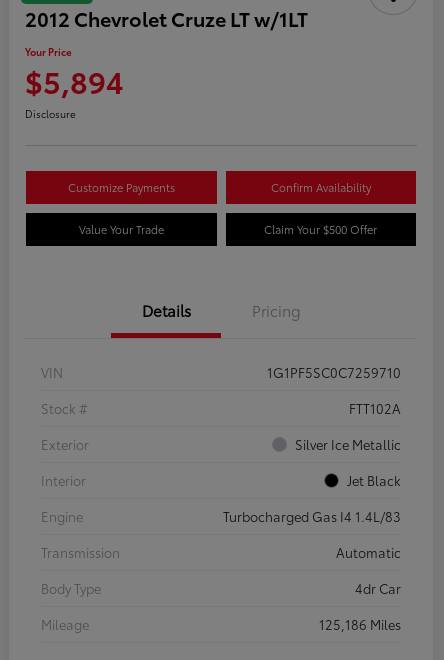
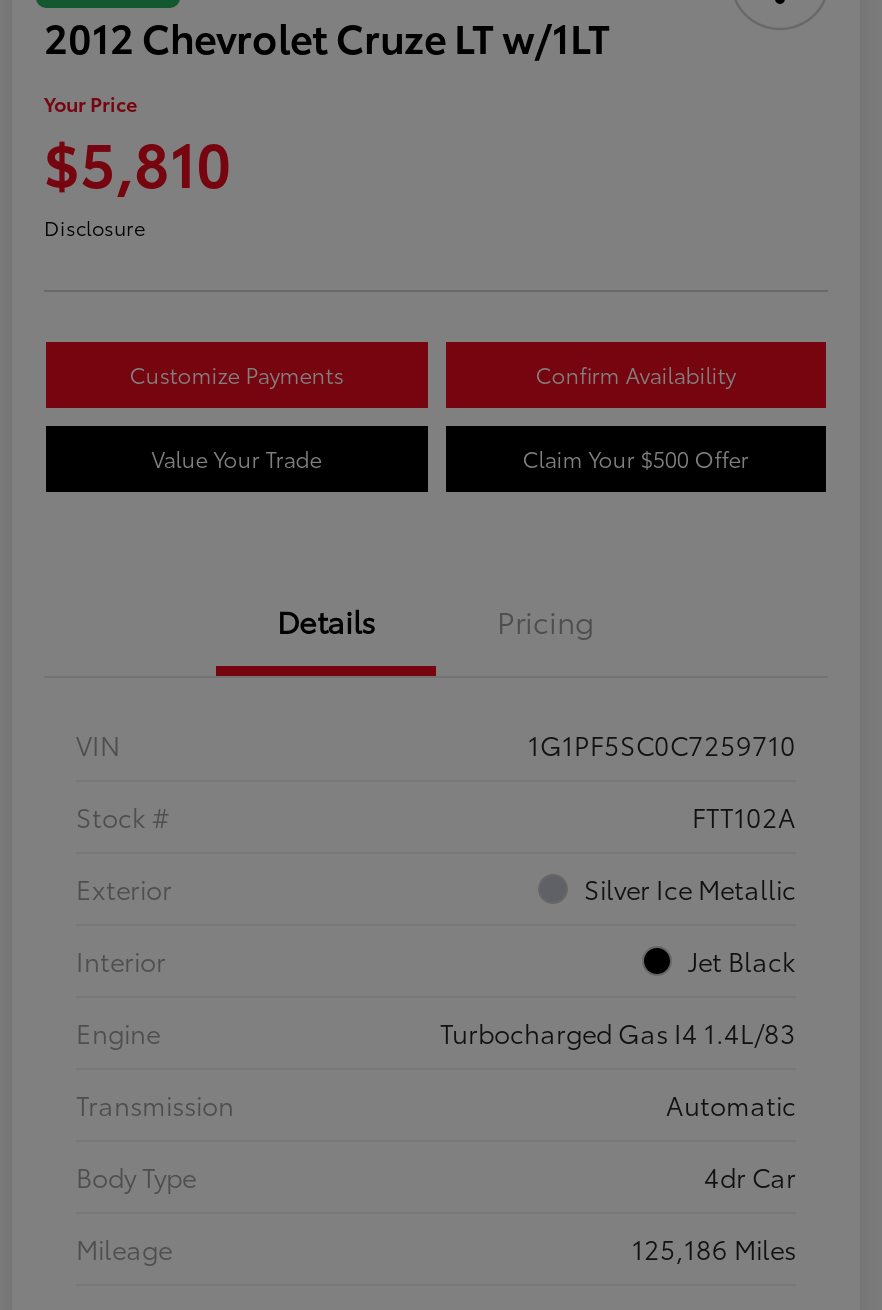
[25,59,124,102] $5,894 -> [44,118,232,204] $5,810

